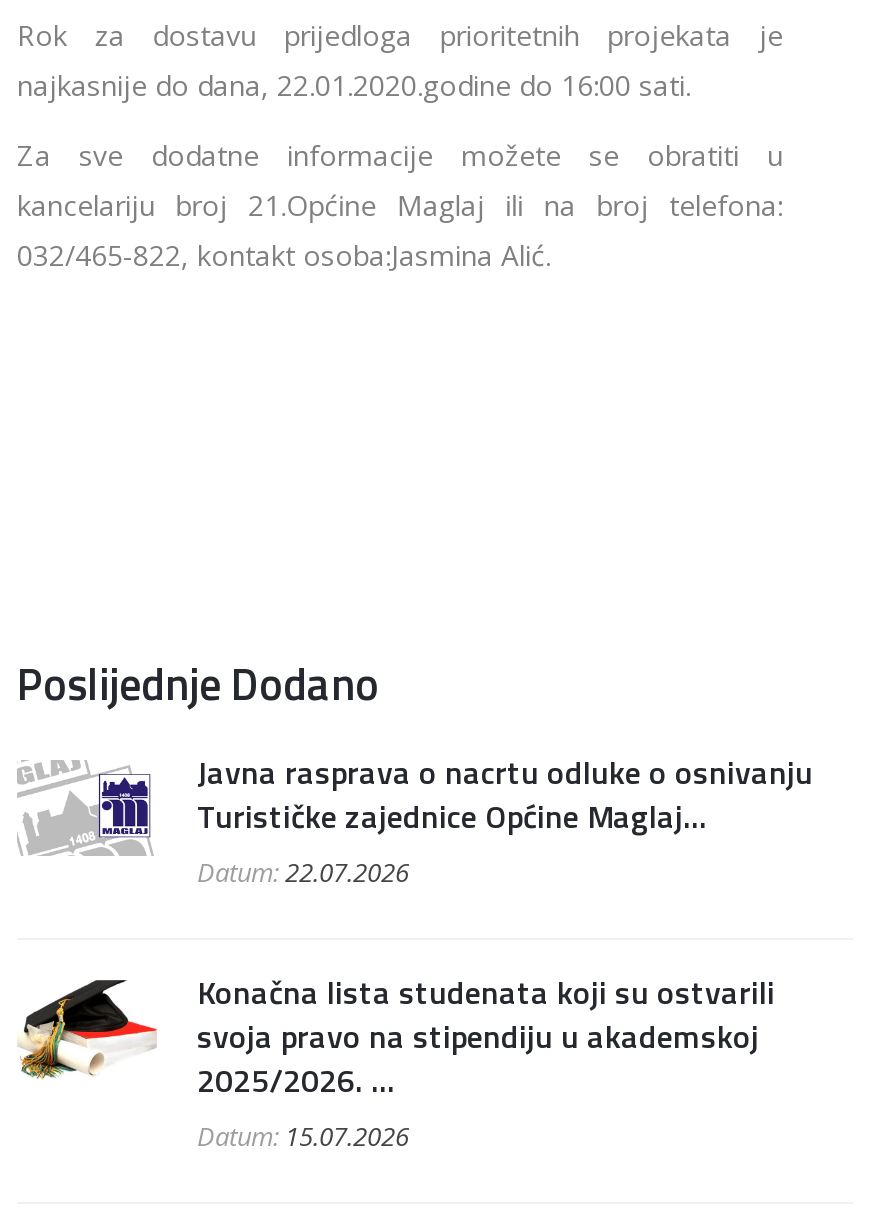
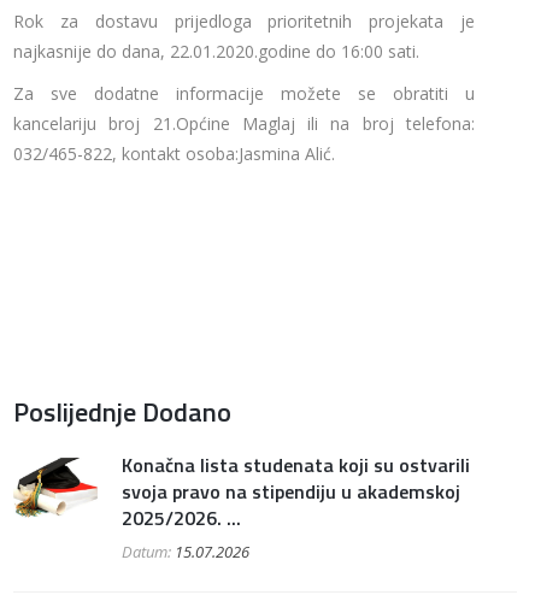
[15,749,813,891] [image] | Javna rasprava o nacrtu odluke o osnivanju | Turističke zajednice Općine Maglaj... | Datum:22.07.2026 -> none

